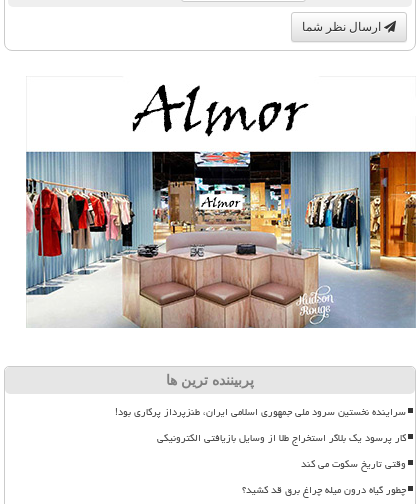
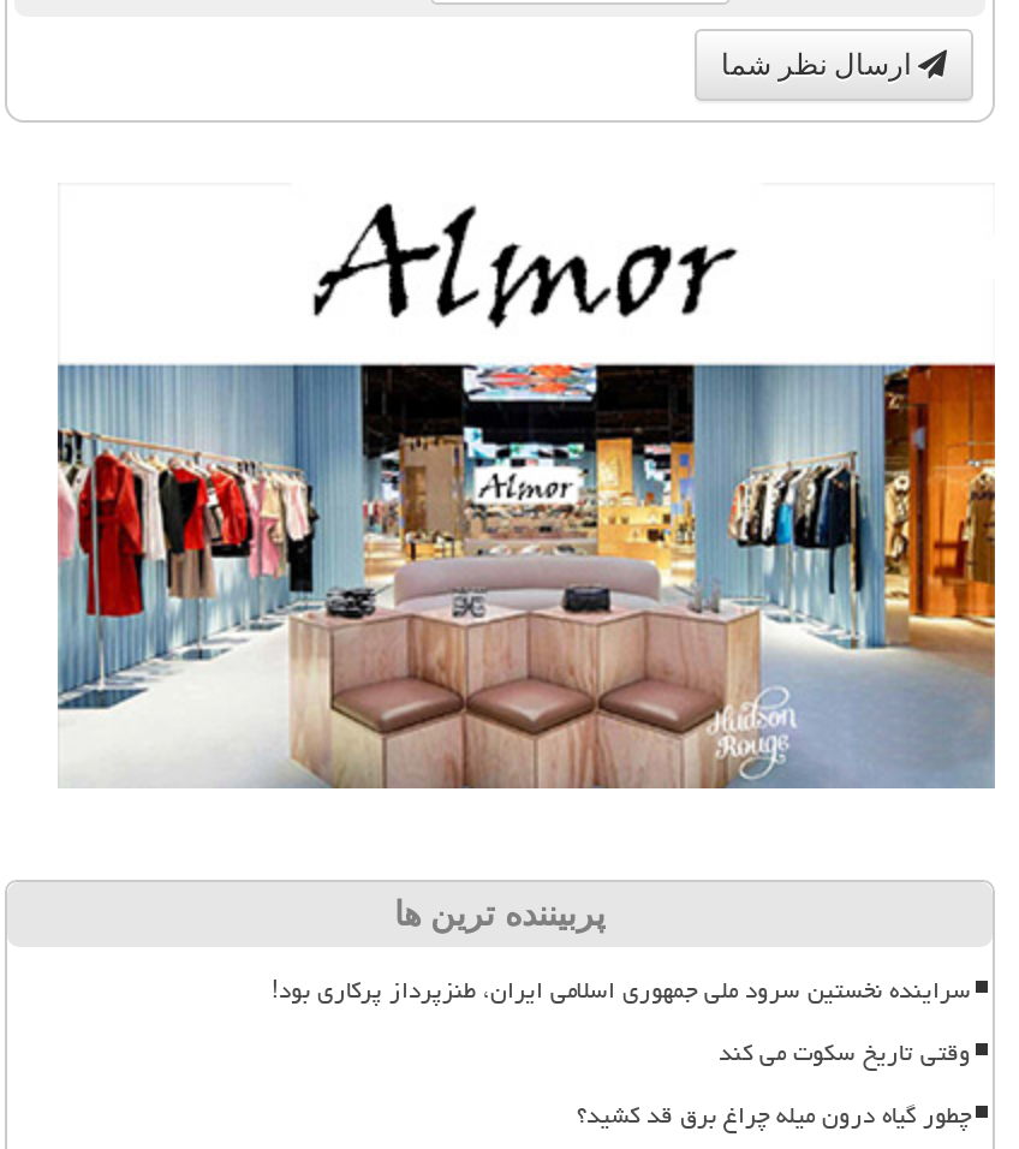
[157,428,406,448] کار پرسود یک بلاگر استخراج طلا از وسایل بازیافتی الکترونیکی -> none

